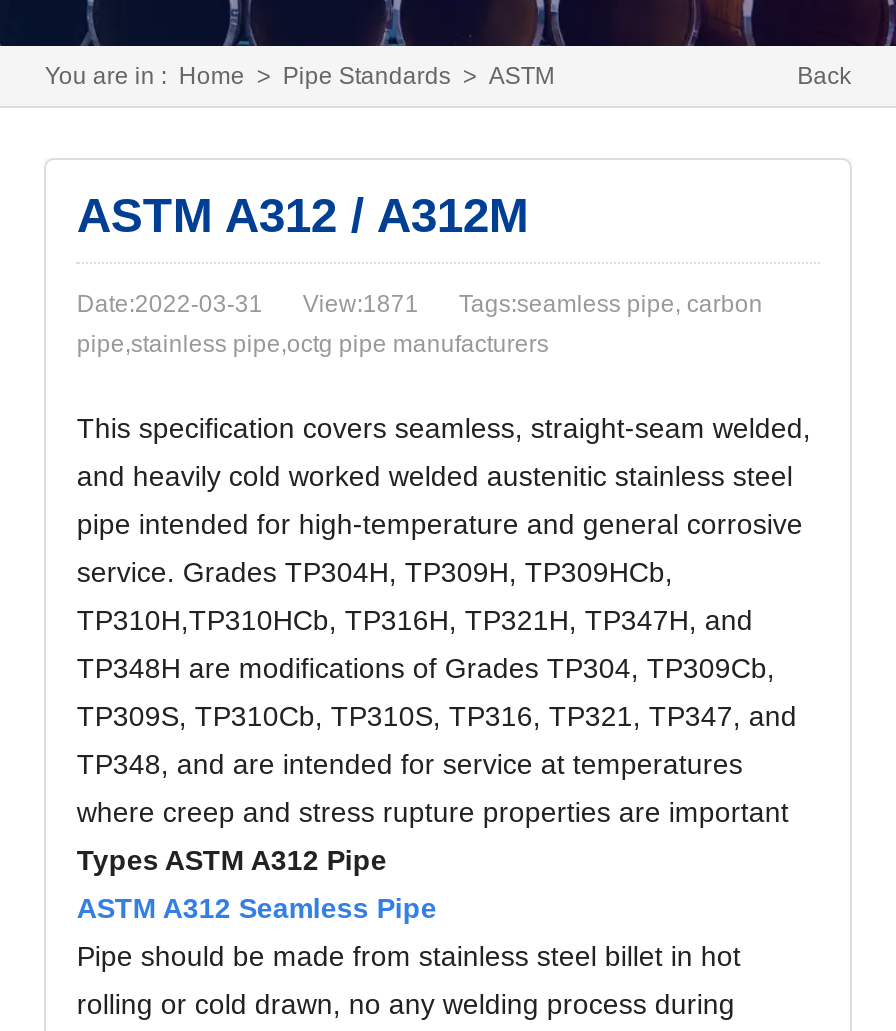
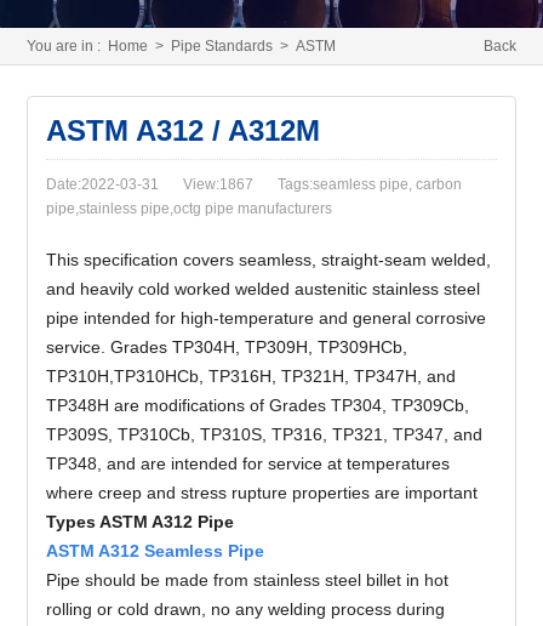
[77,291,763,319] Date:2022-03-31 View:1871 Tags:seamless pipe, carbon -> [47,176,462,193] Date:2022-03-31 View:1867 Tags:seamless pipe, carbon

